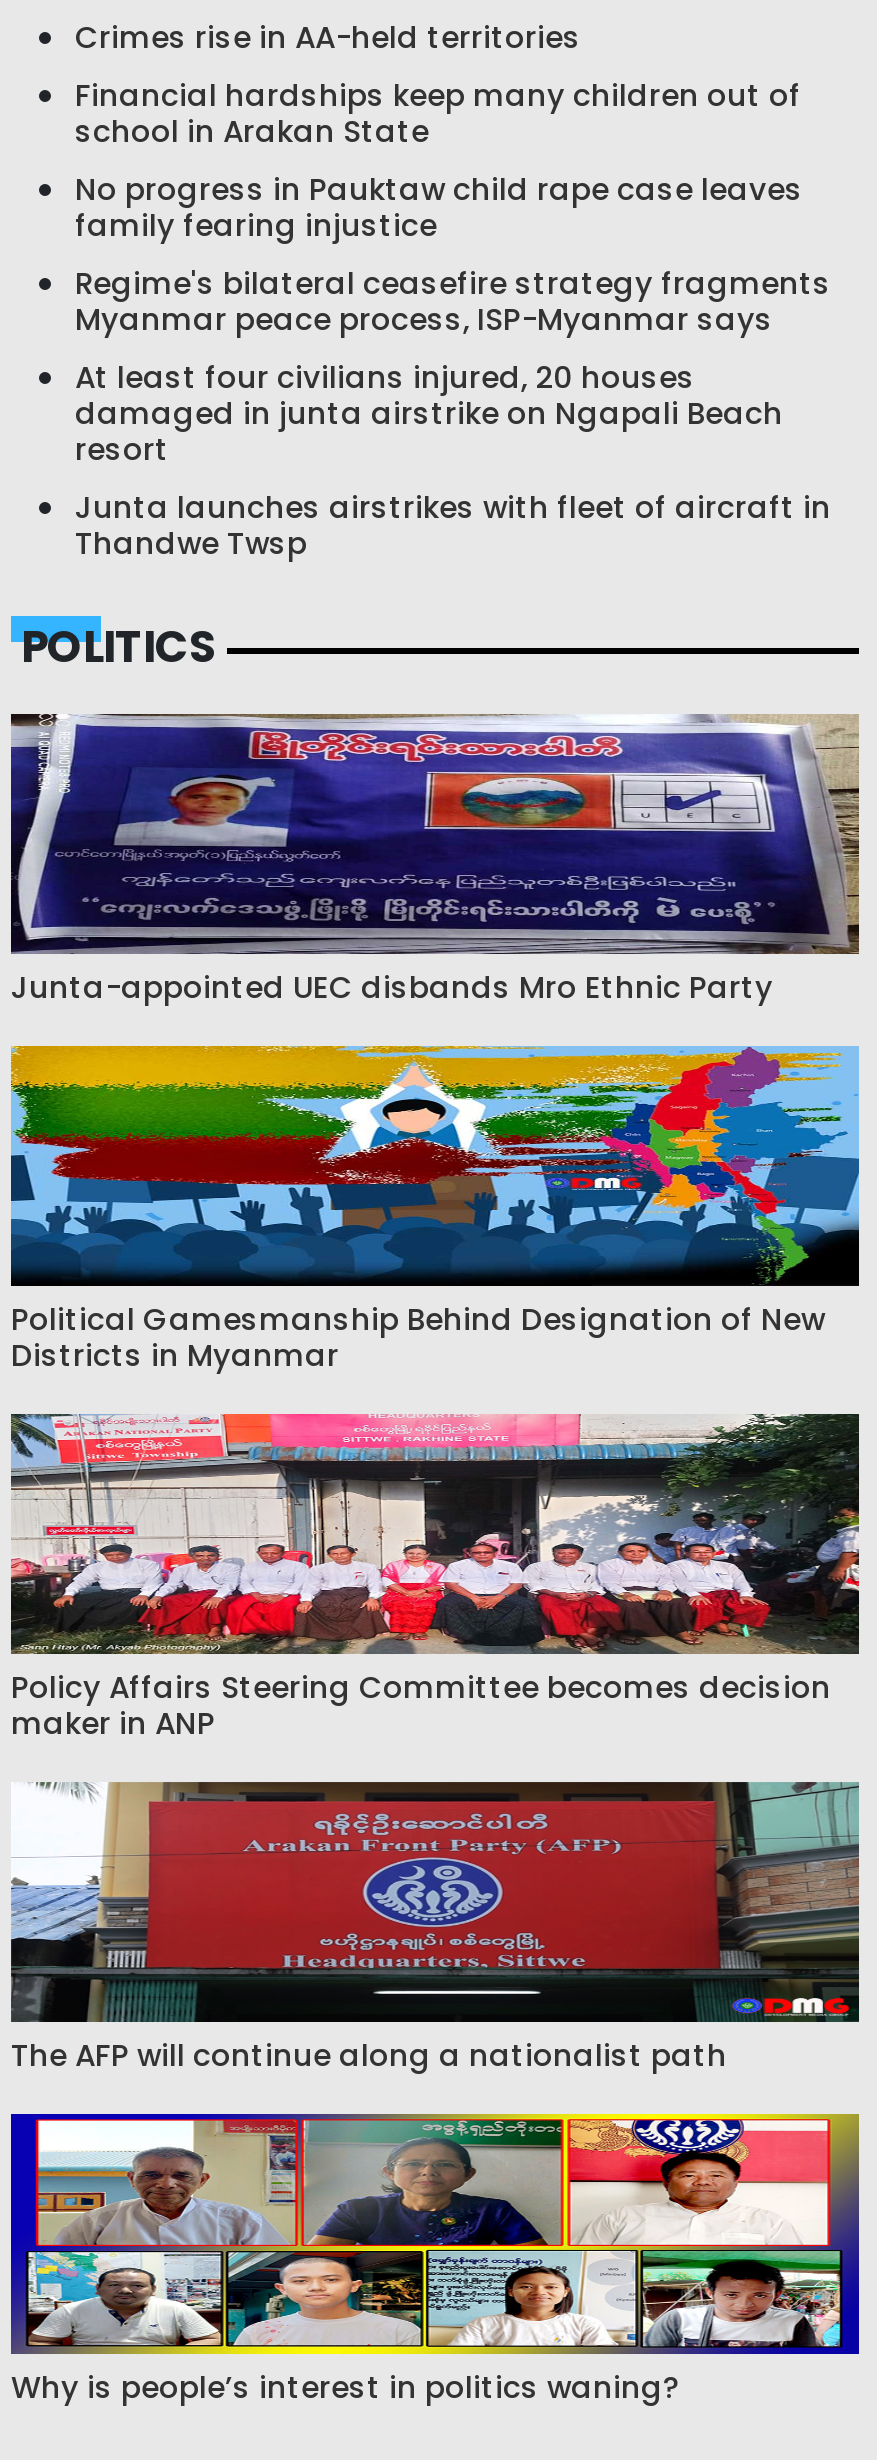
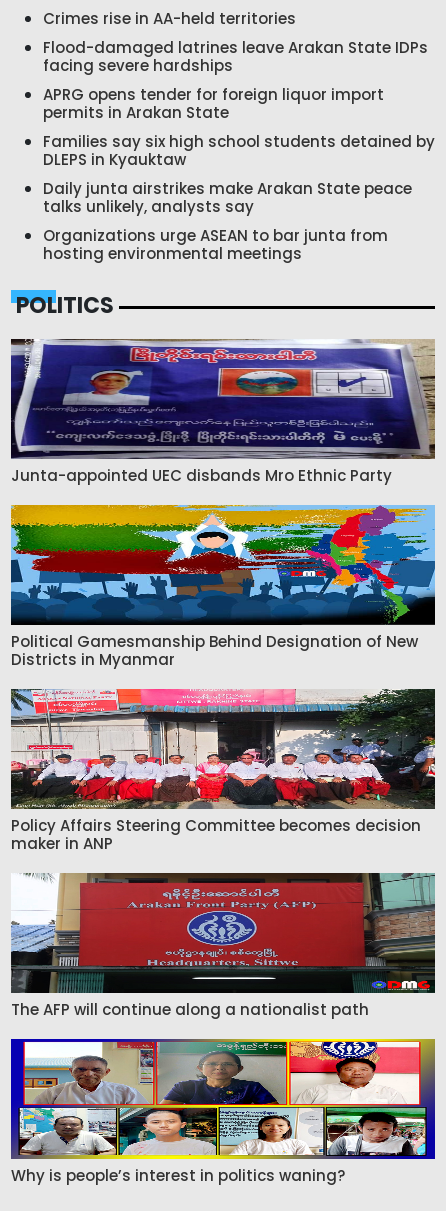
[75,75,831,565] Financial hardships keep many children out of | school in Arakan State | No progress in Pauktaw child rape case leaves | family fearing injustice | Regime's bilateral ceasefire strategy fragments | Myanmar peace process, ISP-Myanmar says | At least four civilians injured, 20 houses | damaged in junta airstrike on Ngapali Beach | resort | Junta launches airstrikes with fleet of aircraft in | Thandwe Twsp -> [43,37,435,264] Flood-damaged latrines leave Arakan State IDPs | facing severe hardships | APRG opens tender for foreign liquor import | permits in Arakan State | Families say six high school students detained by | DLEPS in Kyauktaw | Daily junta airstrikes make Arakan State peace | talks unlikely, analysts say | Organizations urge ASEAN to bar junta from | hosting environmental meetings

